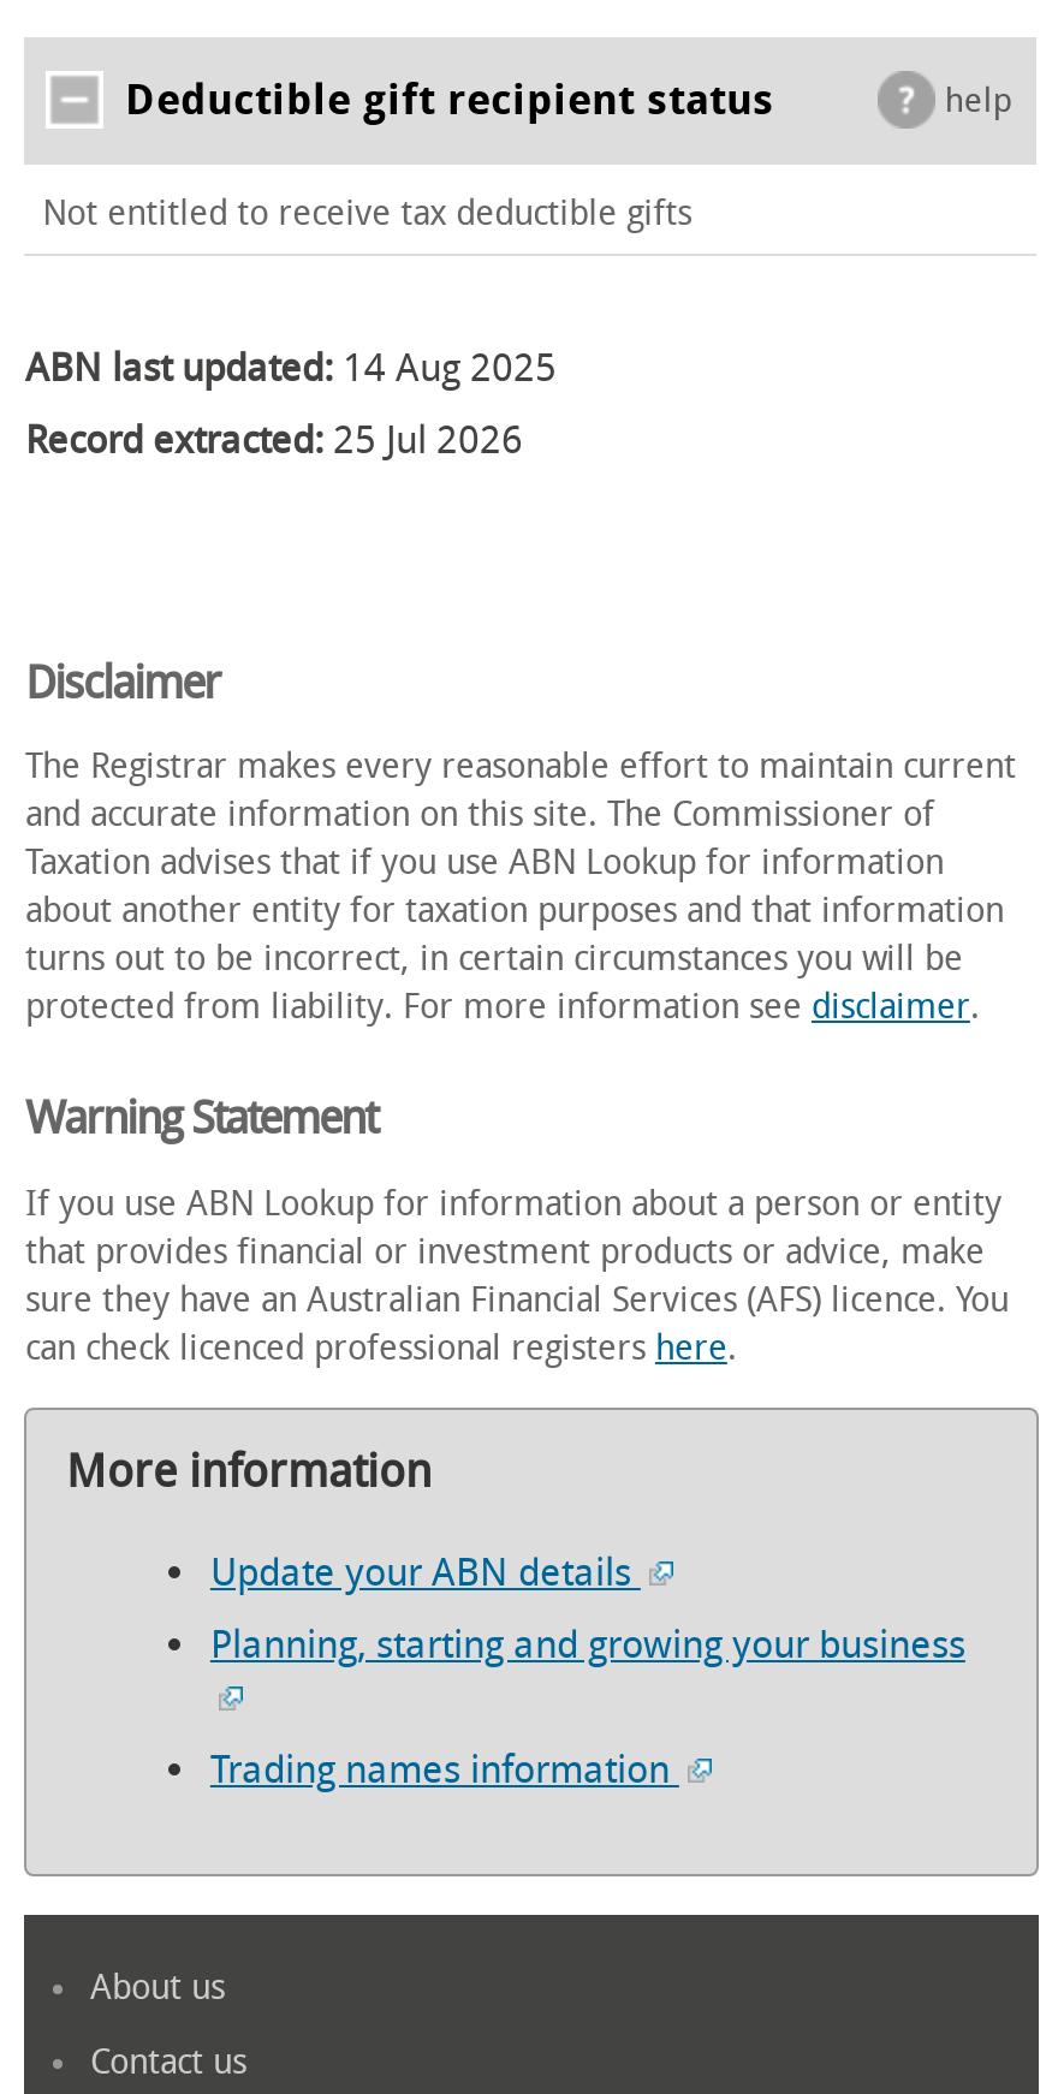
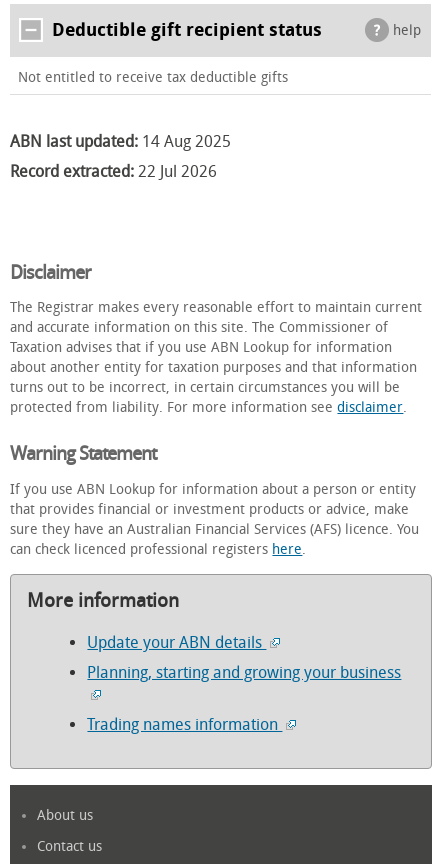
[25,418,523,463] Record extracted: 25 Jul 2026 -> [10,162,217,181] Record extracted: 22 Jul 2026

